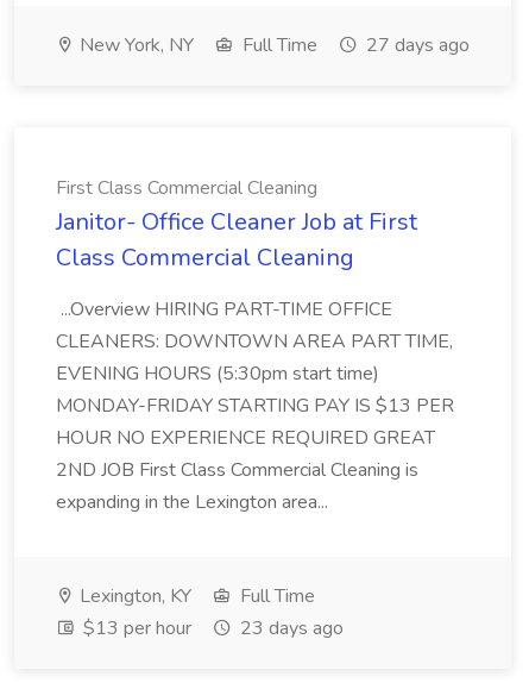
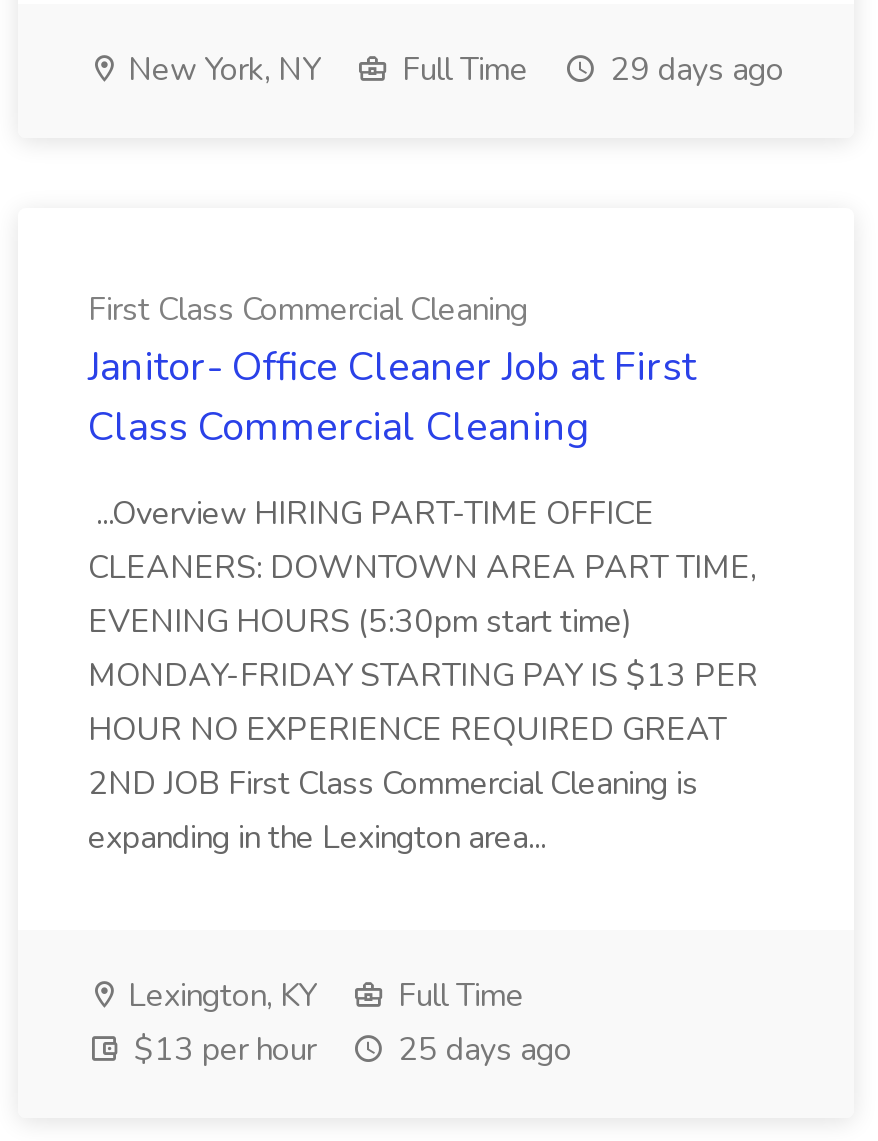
[75,32,470,58] New York, NY Full Time 27 days ago -> [120,48,784,92] New York, NY Full Time 29 days ago
[78,615,344,641] $13 per hour 23 days ago -> [126,1028,572,1072] $13 per hour 25 days ago

